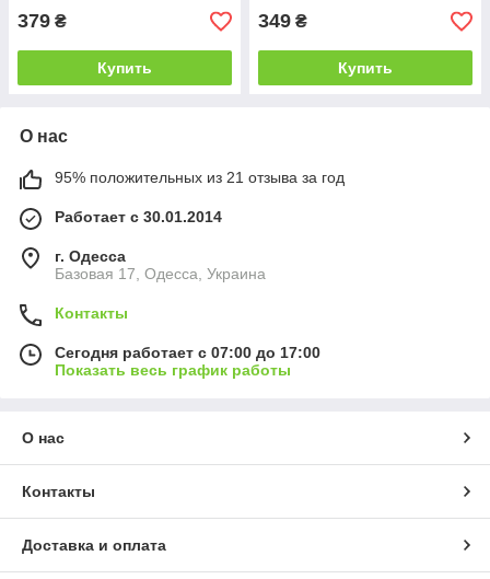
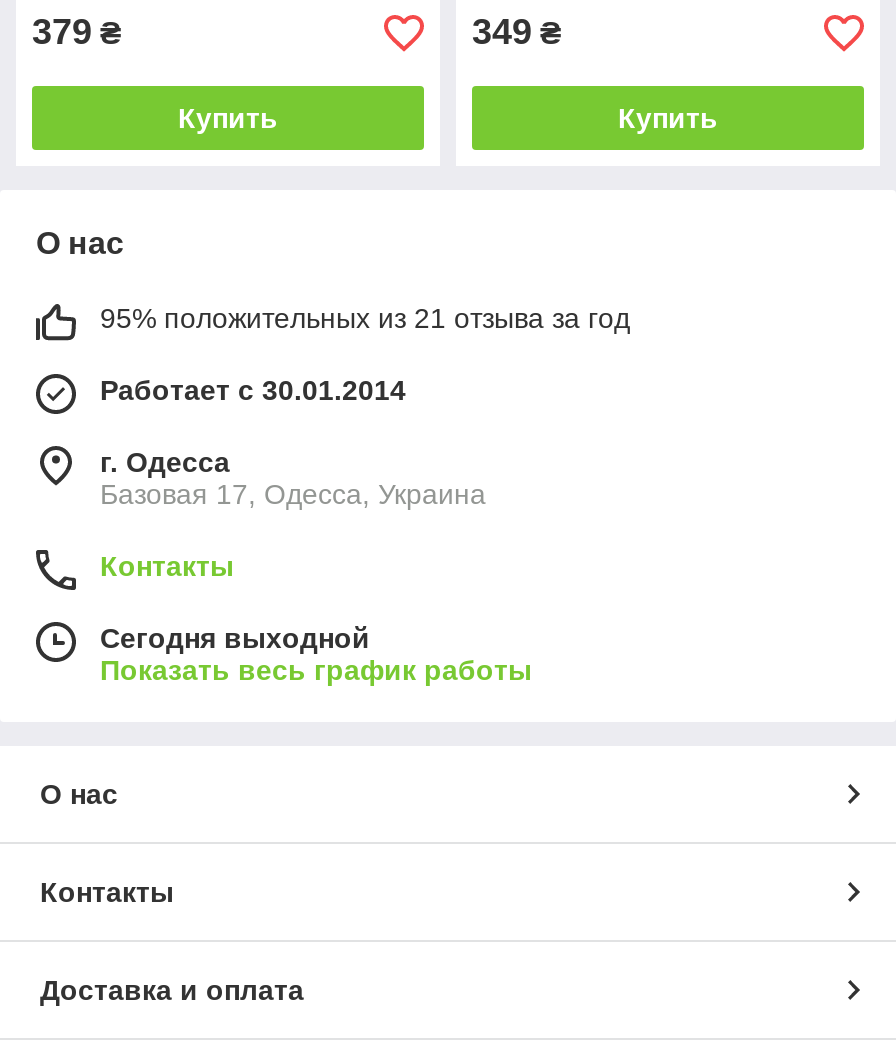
[55,344,320,362] Сегодня работает с 07:00 до 17:00 -> [100,623,370,655] Сегодня выходной

